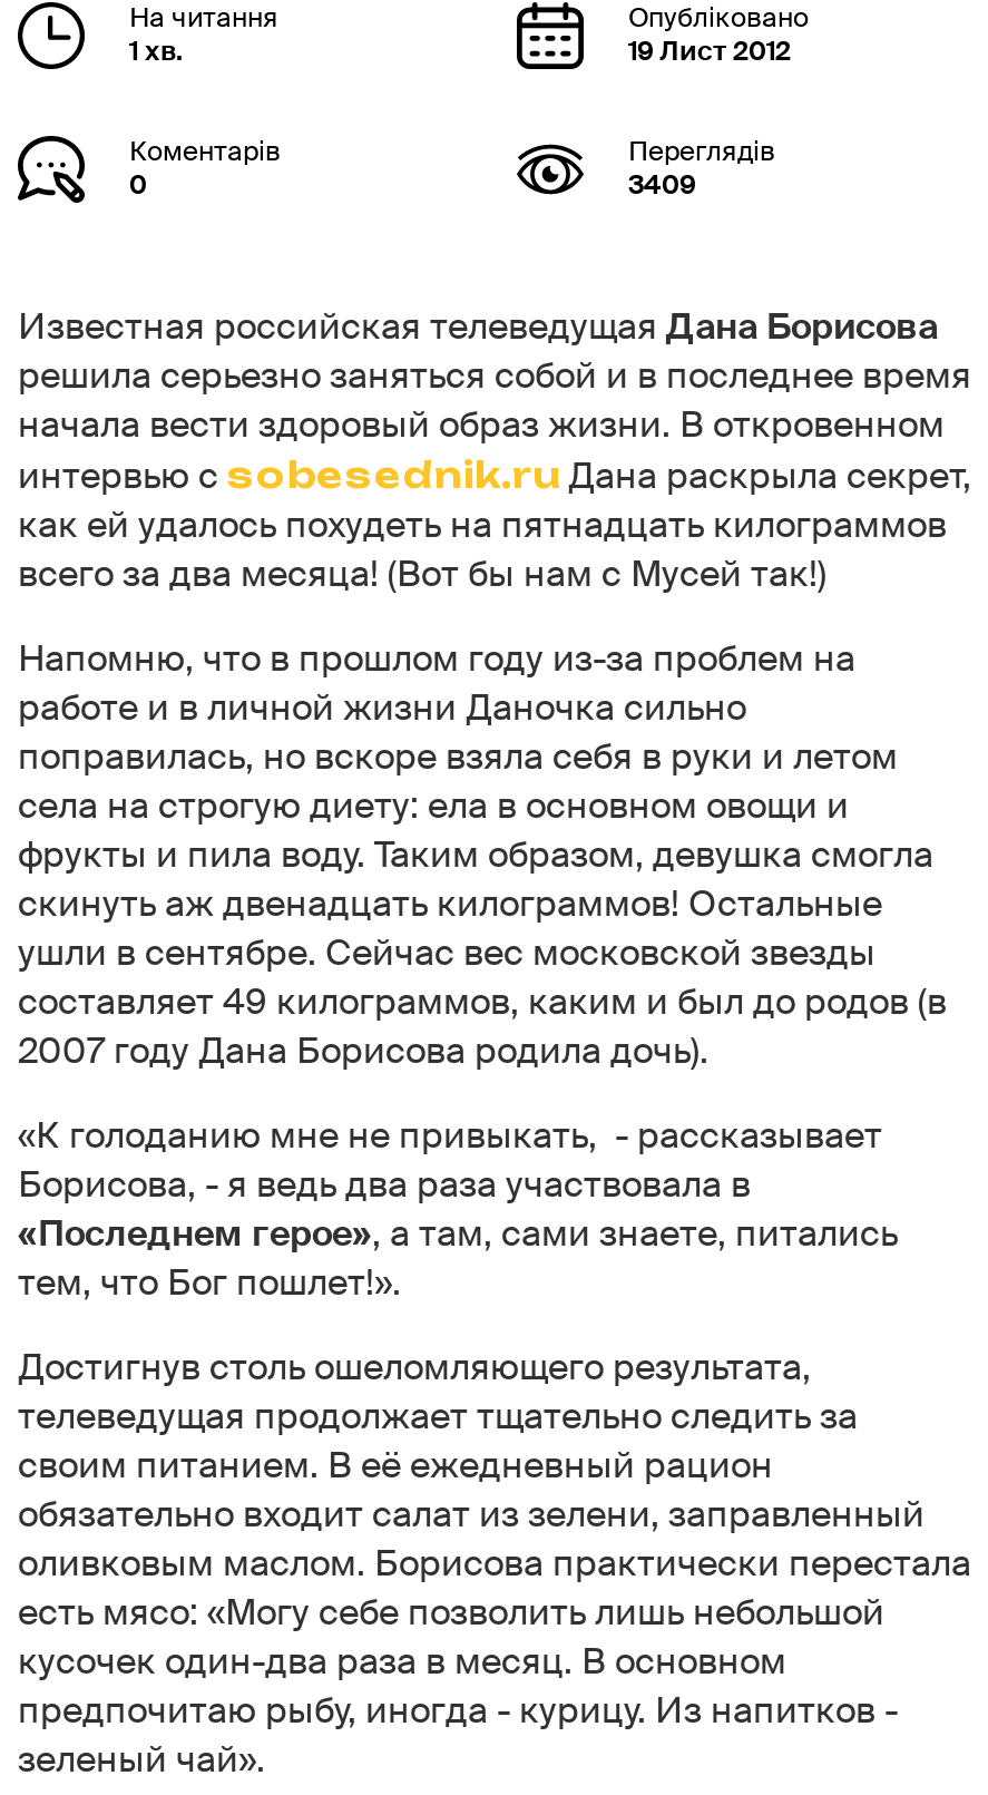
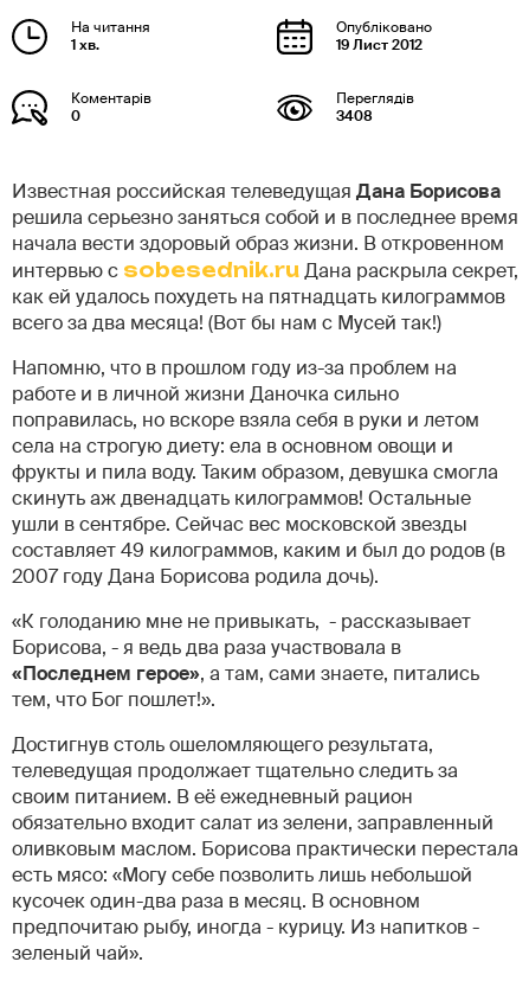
[628,168,695,204] 3409 -> [336,107,373,126] 3408

